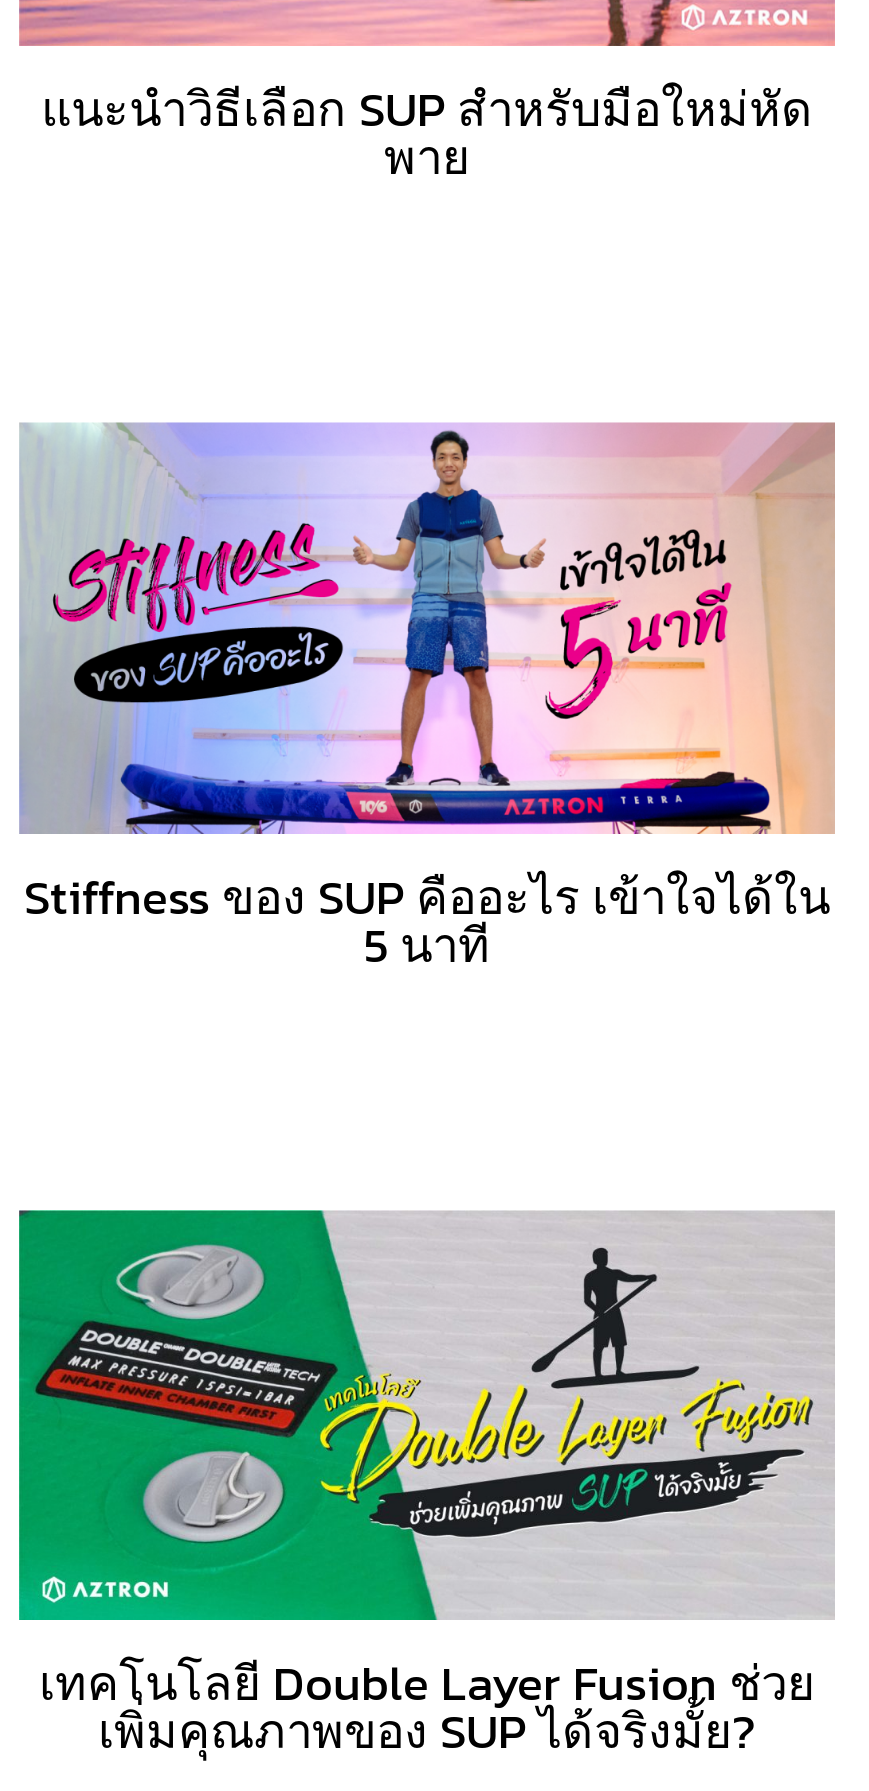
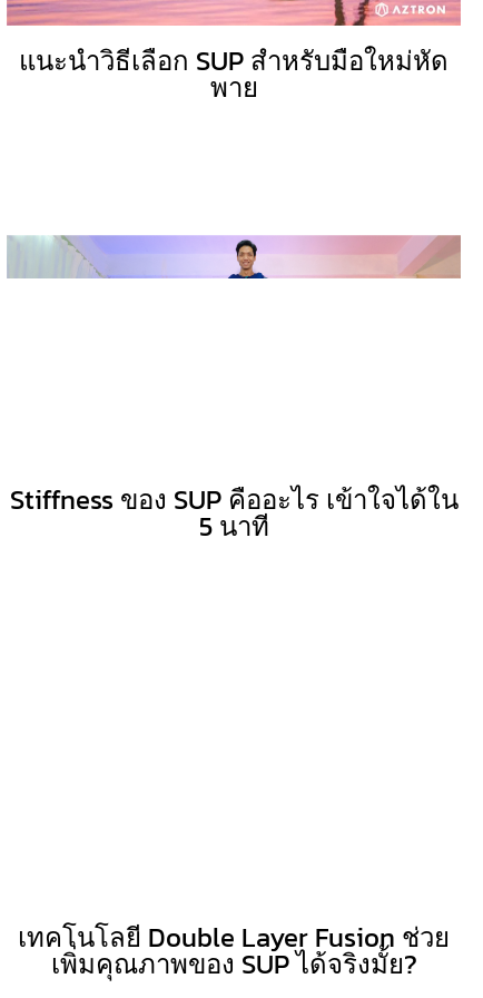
[19,498,837,836] [image] -> none
[17,1208,835,1622] [image] -> none

